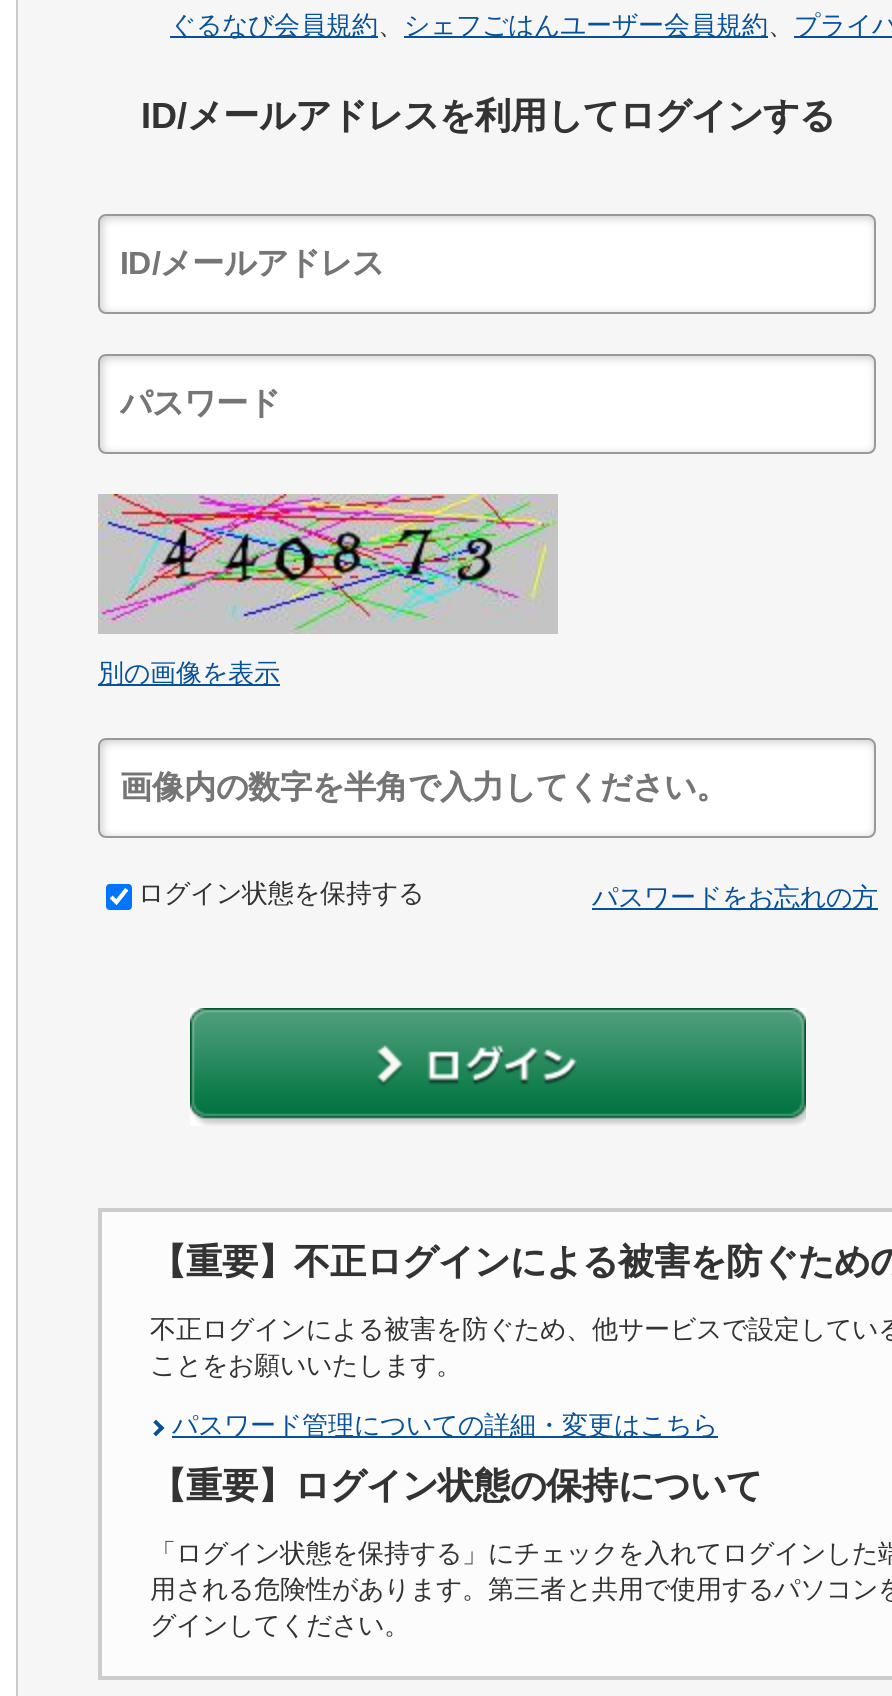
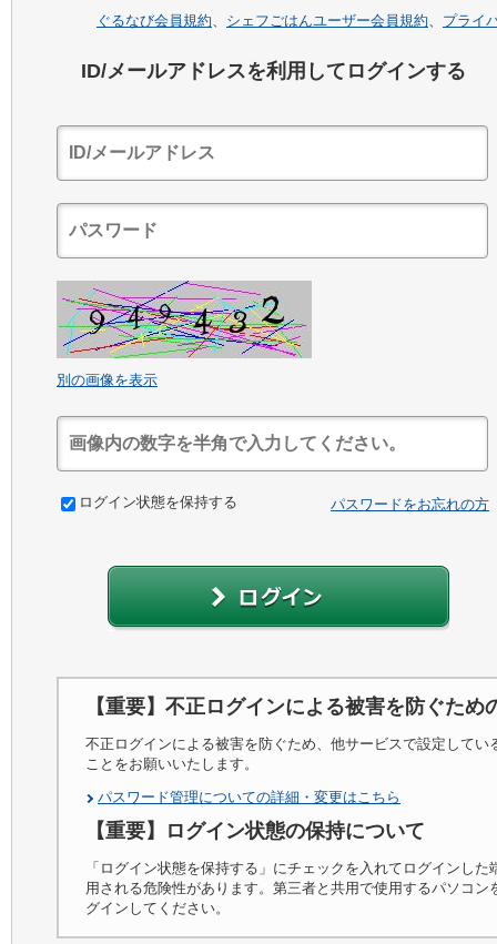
[102,494,556,634] [image] -> [58,281,308,358] [image]

